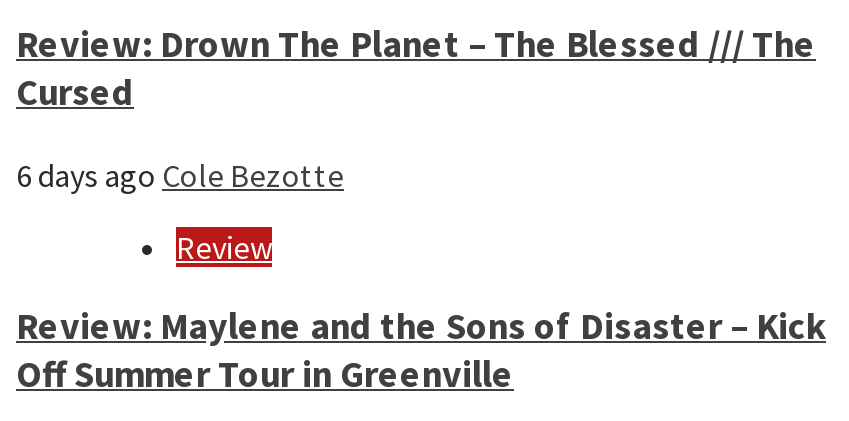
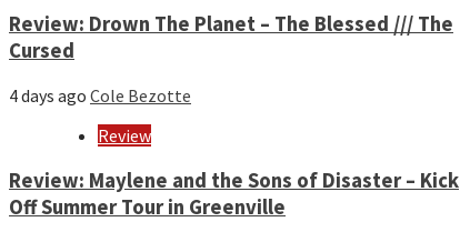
[16,154,344,194] 6 days ago Cole Bezotte -> [9,85,191,107] 4 days ago Cole Bezotte

